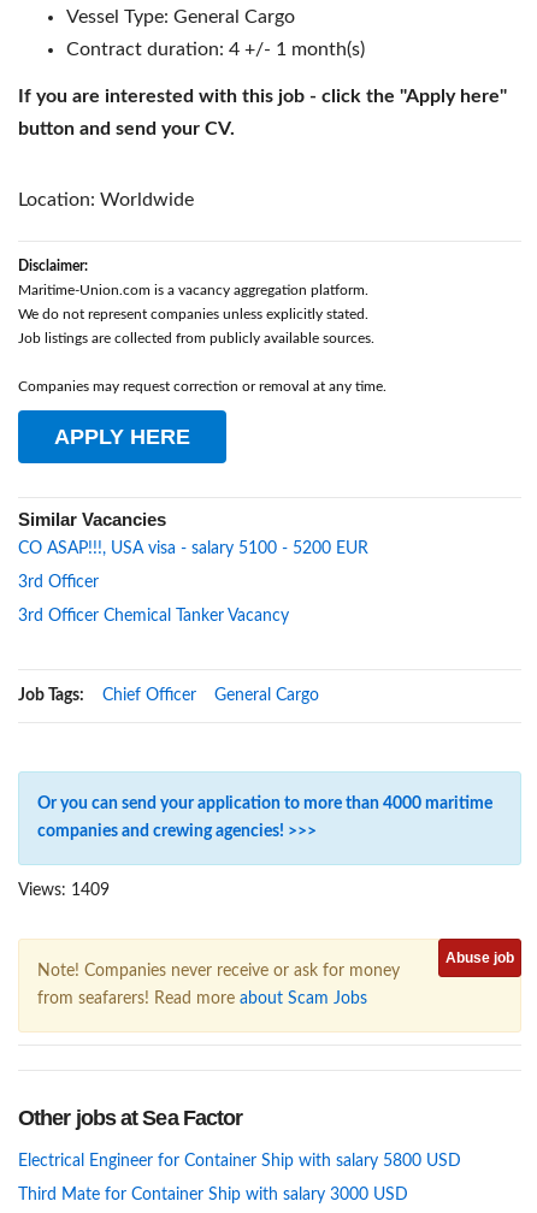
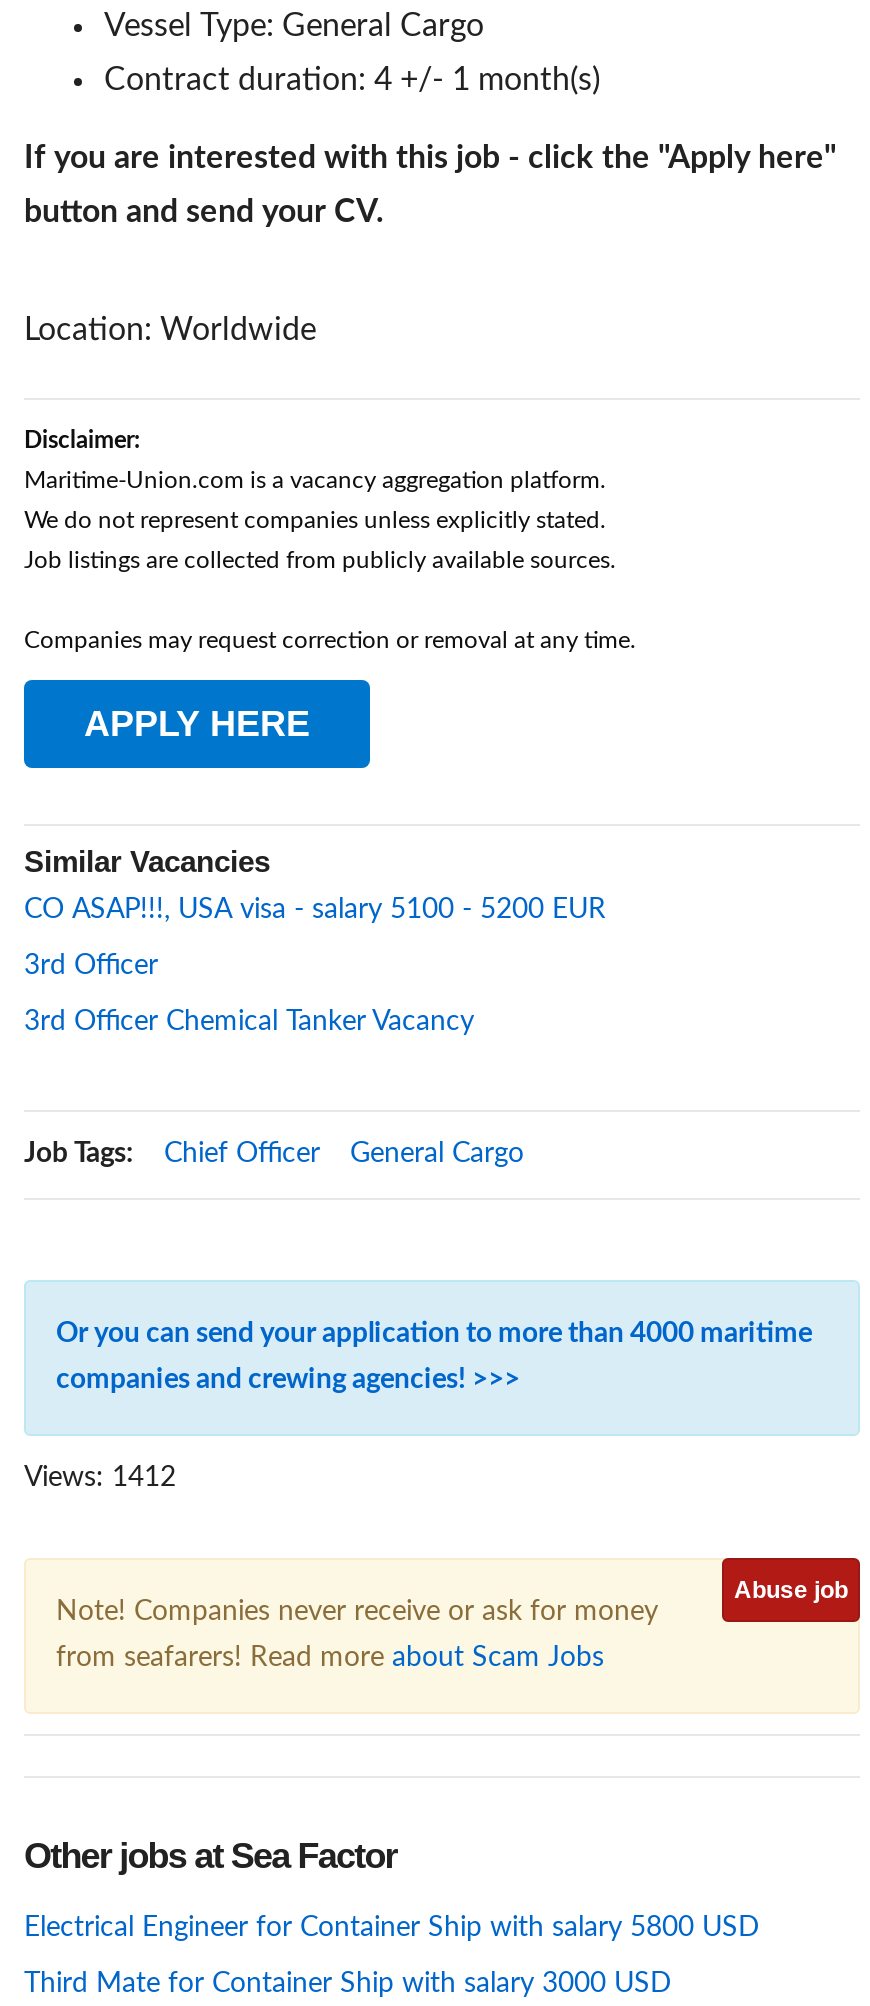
[18,881,110,898] Views: 1409 -> [24,1463,176,1491] Views: 1412

